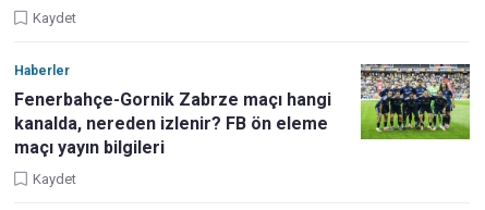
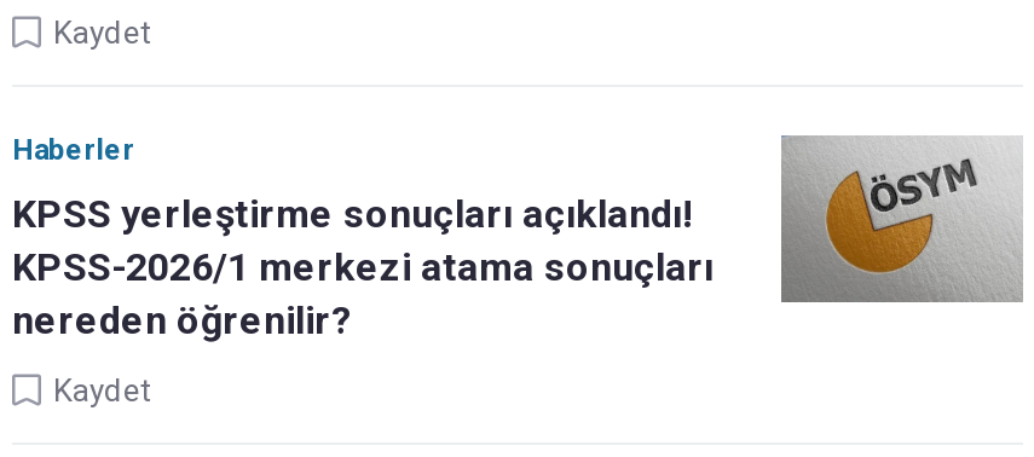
[14,63,471,158] [image] | Fenerbahçe-Gornik Zabrze maçı hangi | kanalda, nereden izlenir? FB ön eleme | maçı yayın bilgileri -> [12,135,1023,344] [image] | KPSS yerleştirme sonuçları açıklandı! | KPSS-2026/1 merkezi atama sonuçları | nereden öğrenilir?

